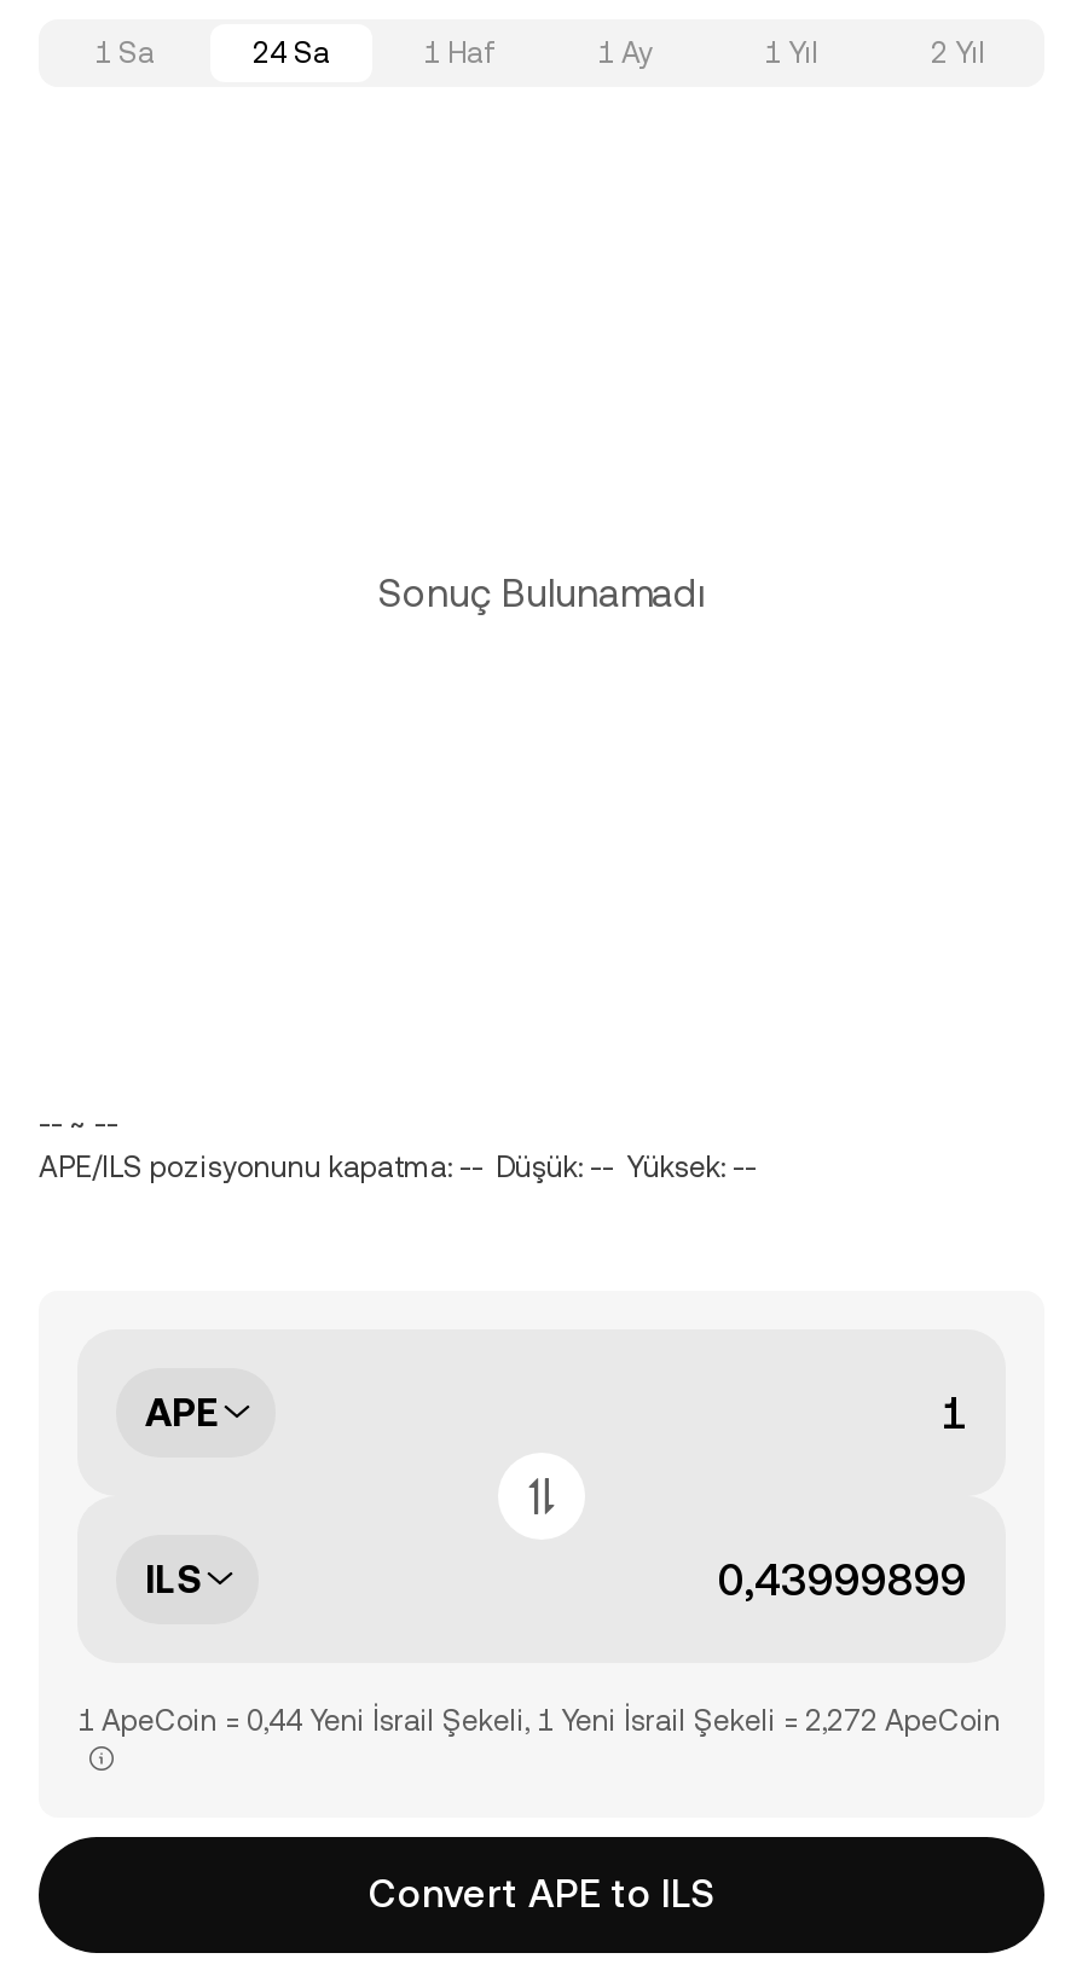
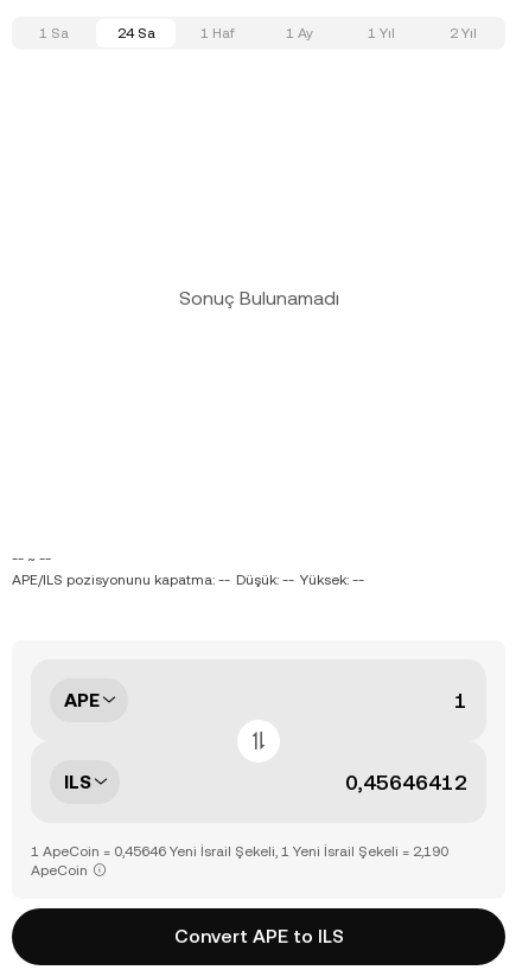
[77,1704,1001,1738] 1 ApeCoin = 0,44 Yeni İsrail Şekeli, 1 Yeni İsrail Şekeli = 2,272 ApeCoin -> [31,843,448,879] 1 ApeCoin = 0,45646 Yeni İsrail Şekeli, 1 Yeni İsrail Şekeli = 2,190 | ApeCoin

